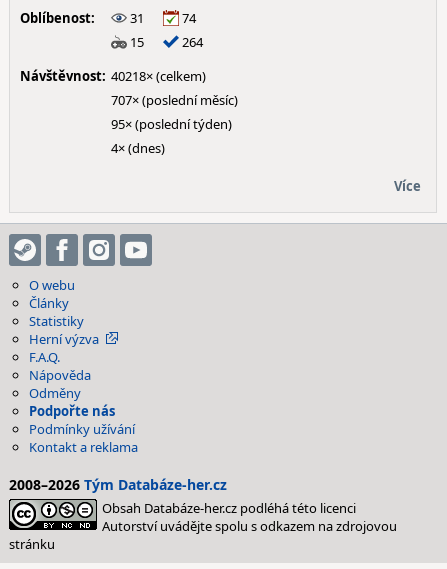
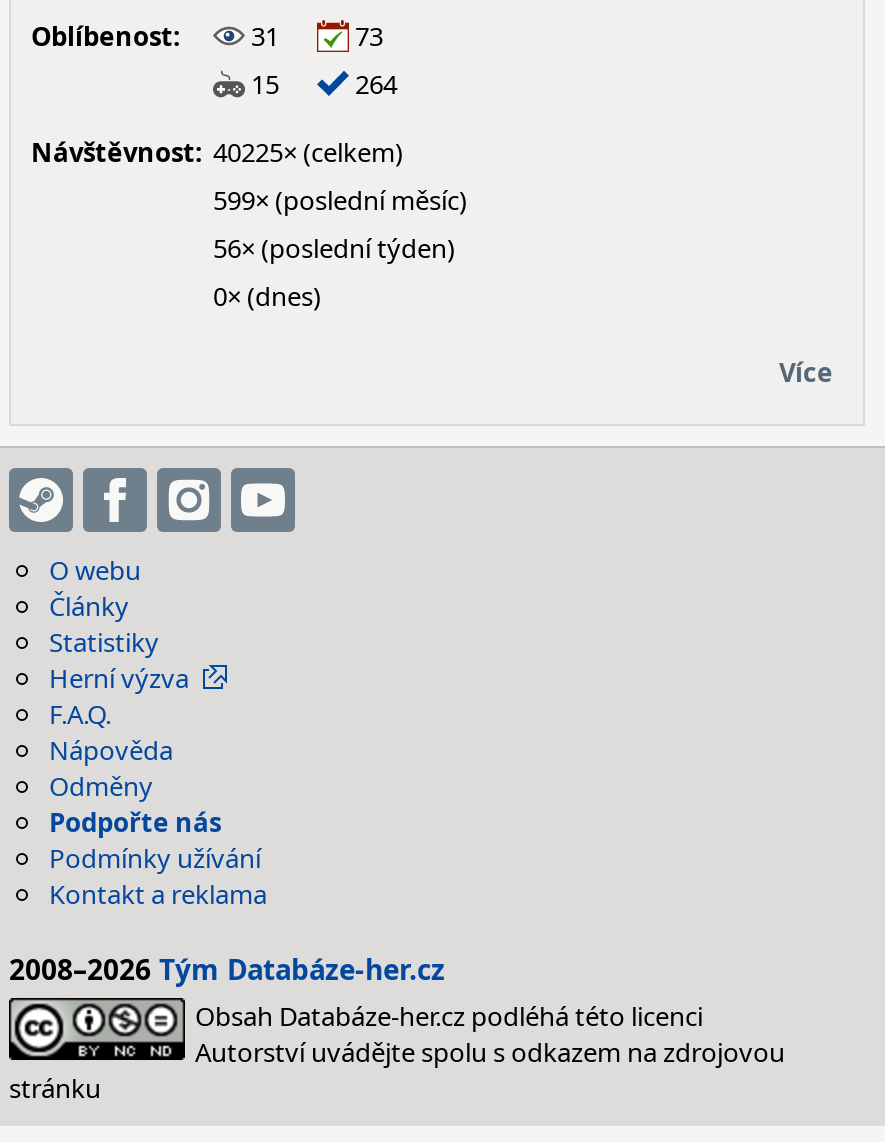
[20,9,196,27] Oblíbenost: 31 74 -> [31,18,383,54] Oblíbenost: 31 73
[20,67,206,85] Návštěvnost: 40218× (celkem) -> [31,134,403,170] Návštěvnost: 40225× (celkem)
[111,91,238,109] 707× (poslední měsíc) -> [213,182,467,218] 599× (poslední měsíc)
[111,115,232,133] 95× (poslední týden) -> [213,230,455,266] 56× (poslední týden)
[111,139,165,157] 4× (dnes) -> [213,278,321,314] 0× (dnes)

